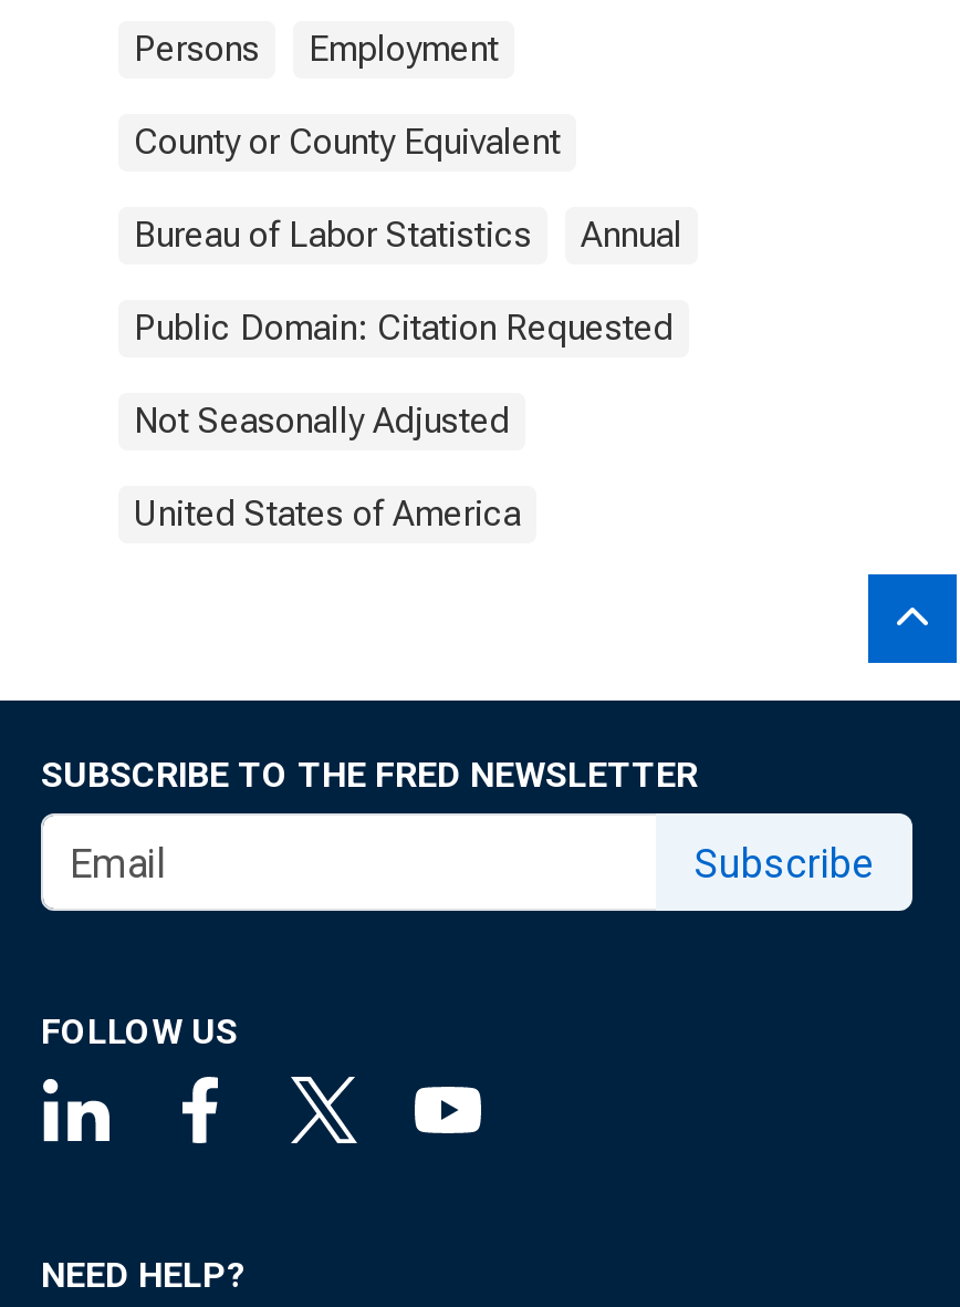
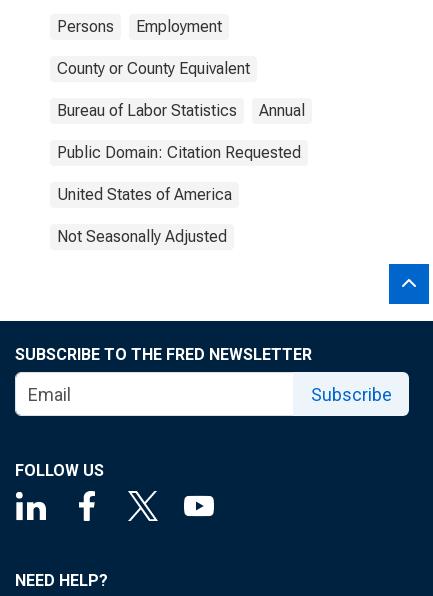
moved [134,400,510,442] -> [57,227,227,246]: Not Seasonally Adjusted
moved [134,492,521,535] -> [57,185,232,204]: United States of America

